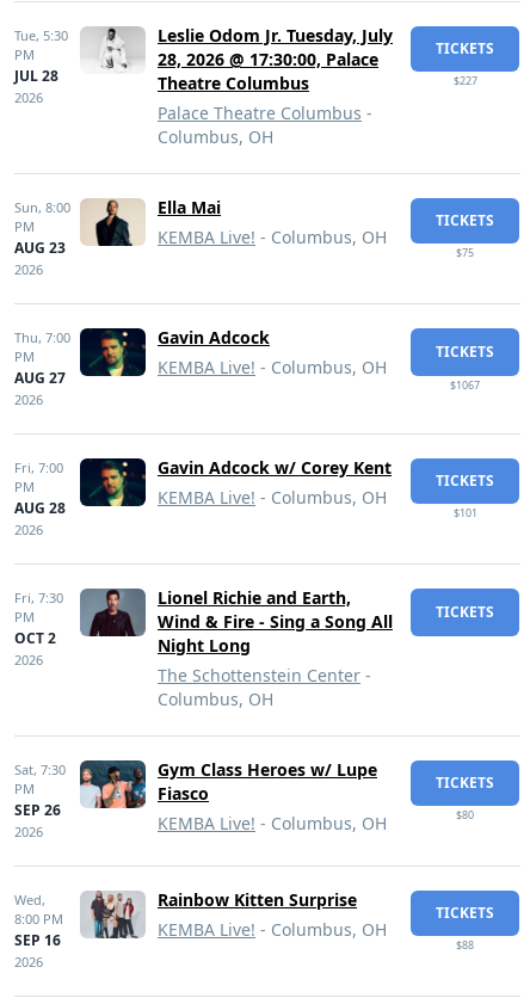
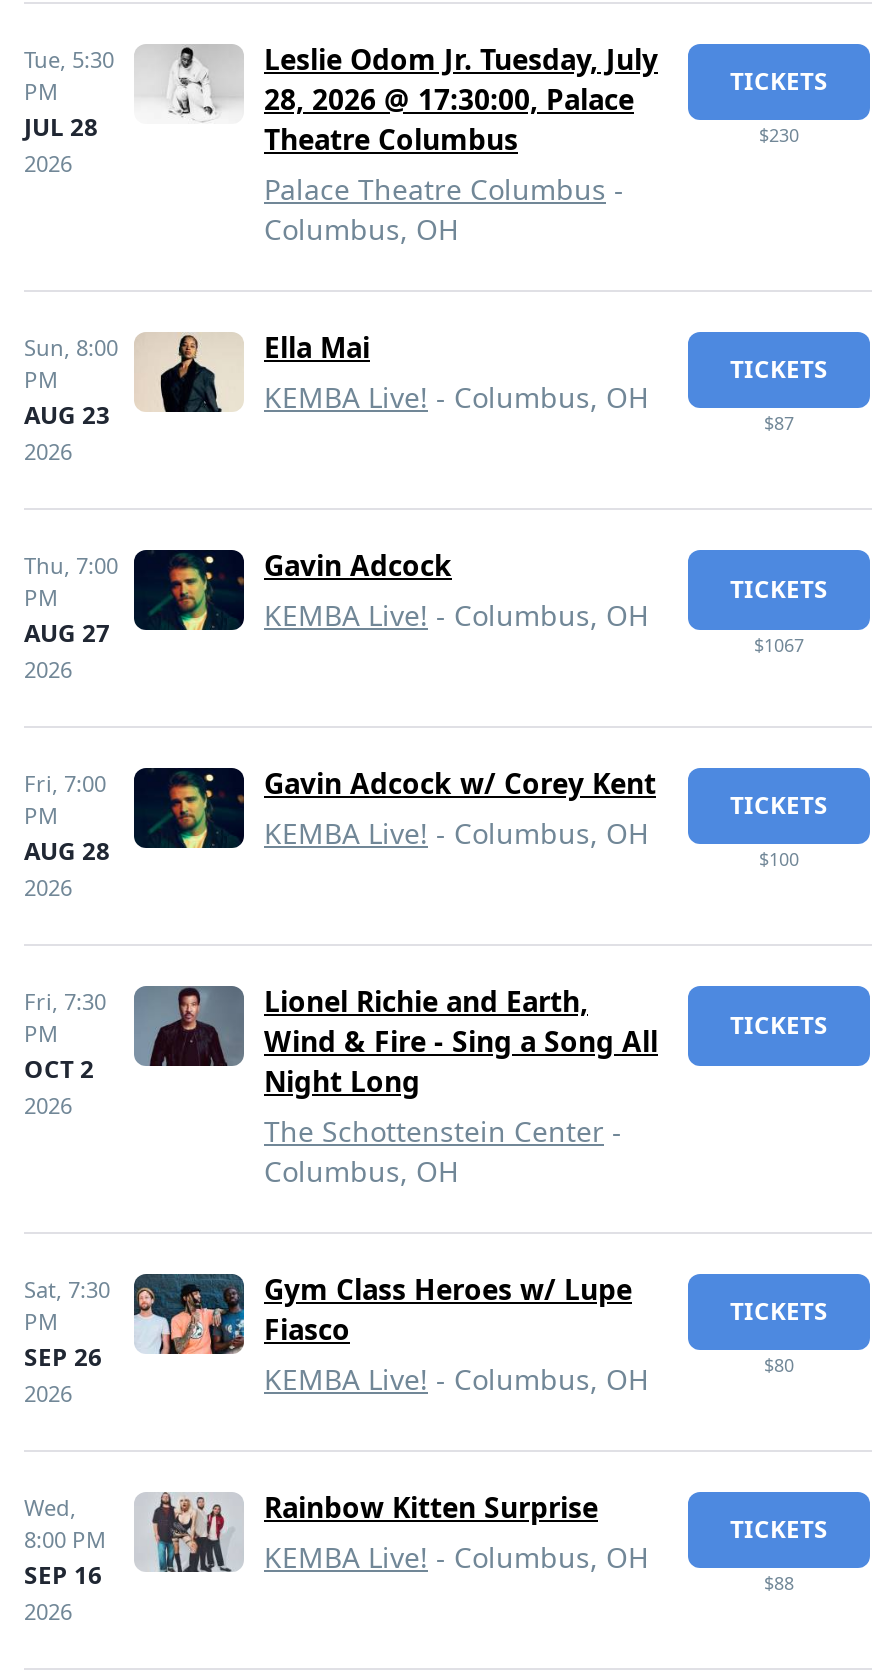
[453,73,477,88] $227 -> [759,122,799,148] $230
[456,245,474,260] $75 -> [764,410,794,436] $87
[453,505,477,521] $101 -> [759,846,799,872] $100

